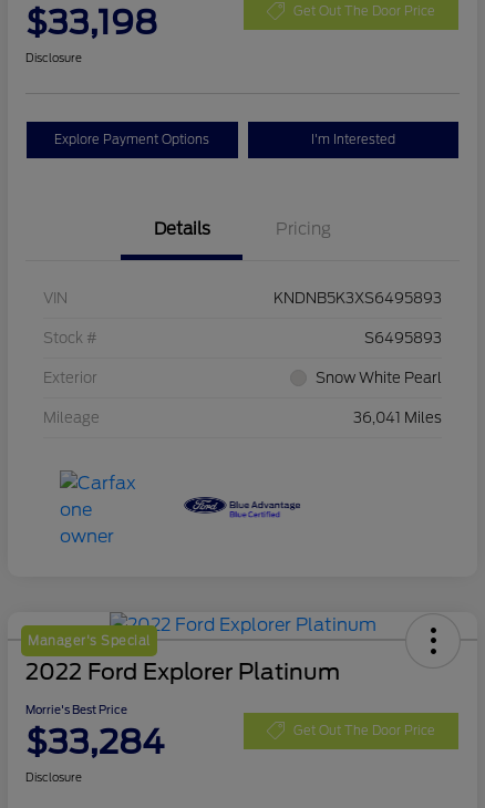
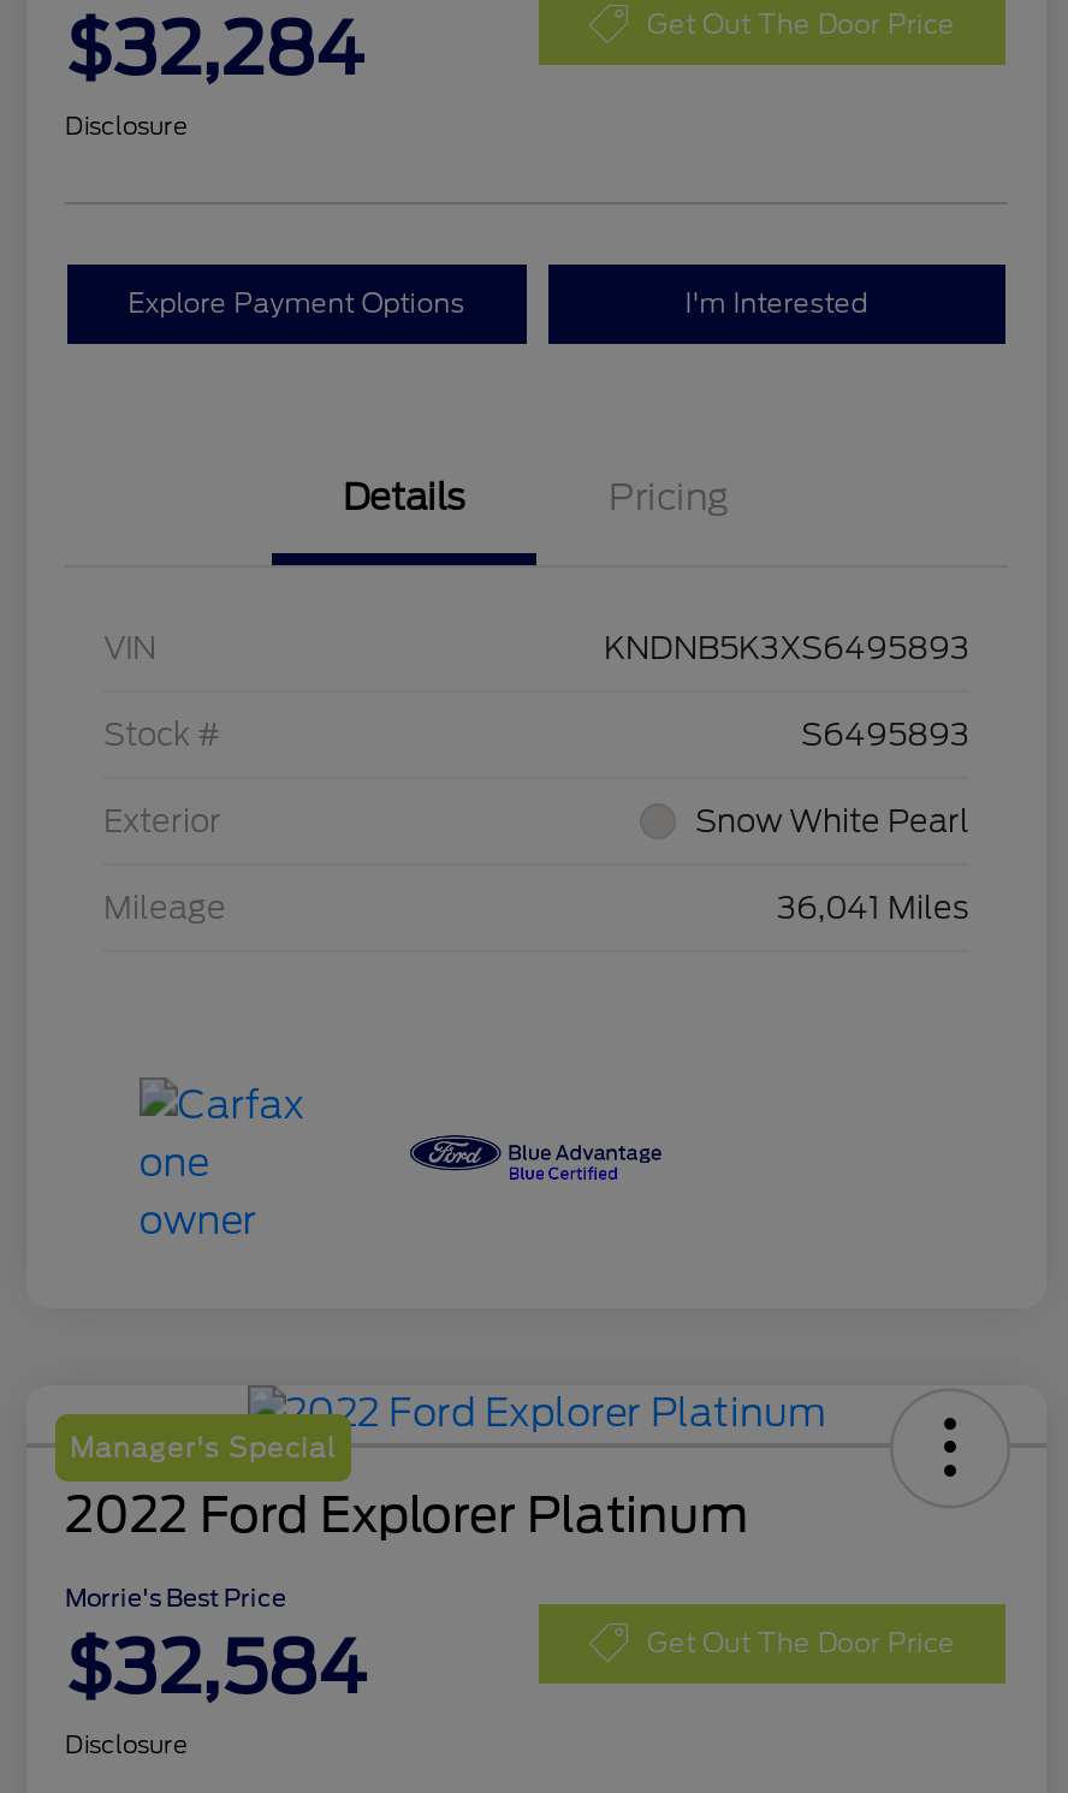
[25,2,157,42] $33,198 -> [65,5,363,92] $32,284
[25,722,164,762] $33,284 -> [65,1624,366,1711] $32,584

